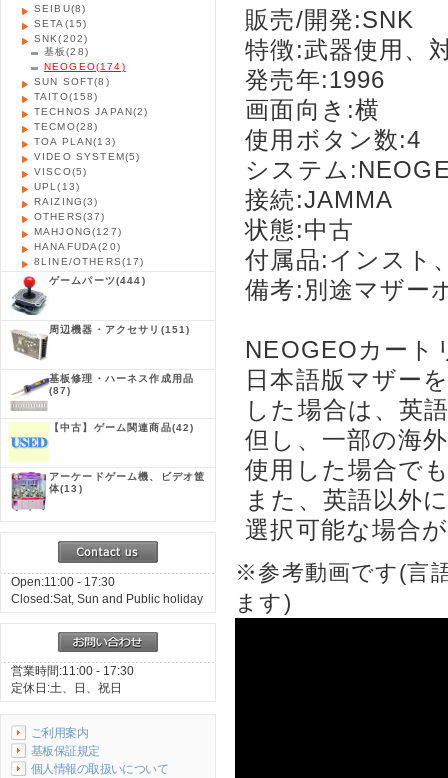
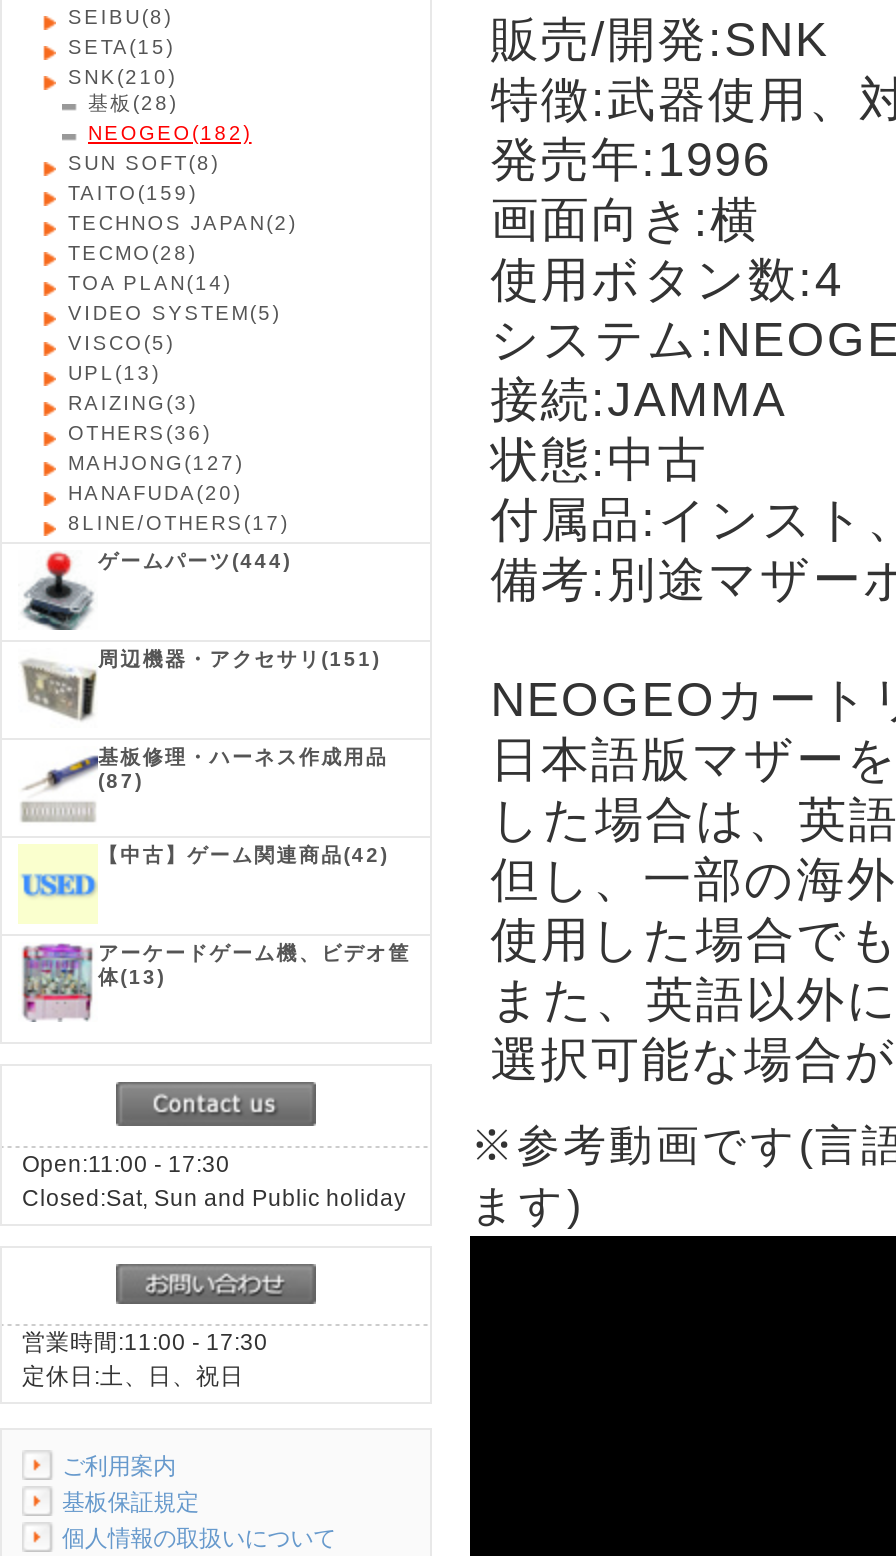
[34,33,88,44] SNK (202) -> [68,66,177,88] SNK (210)
[44,61,126,72] NEOGEO (174) -> [88,122,252,144] NEOGEO (182)
[34,91,99,102] TAITO (158) -> [68,182,197,204] TAITO (159)
[34,136,116,147] TOA PLAN (13) -> [68,272,232,294] TOA PLAN (14)
[34,211,106,222] OTHERS (37) -> [68,422,211,444] OTHERS (36)

